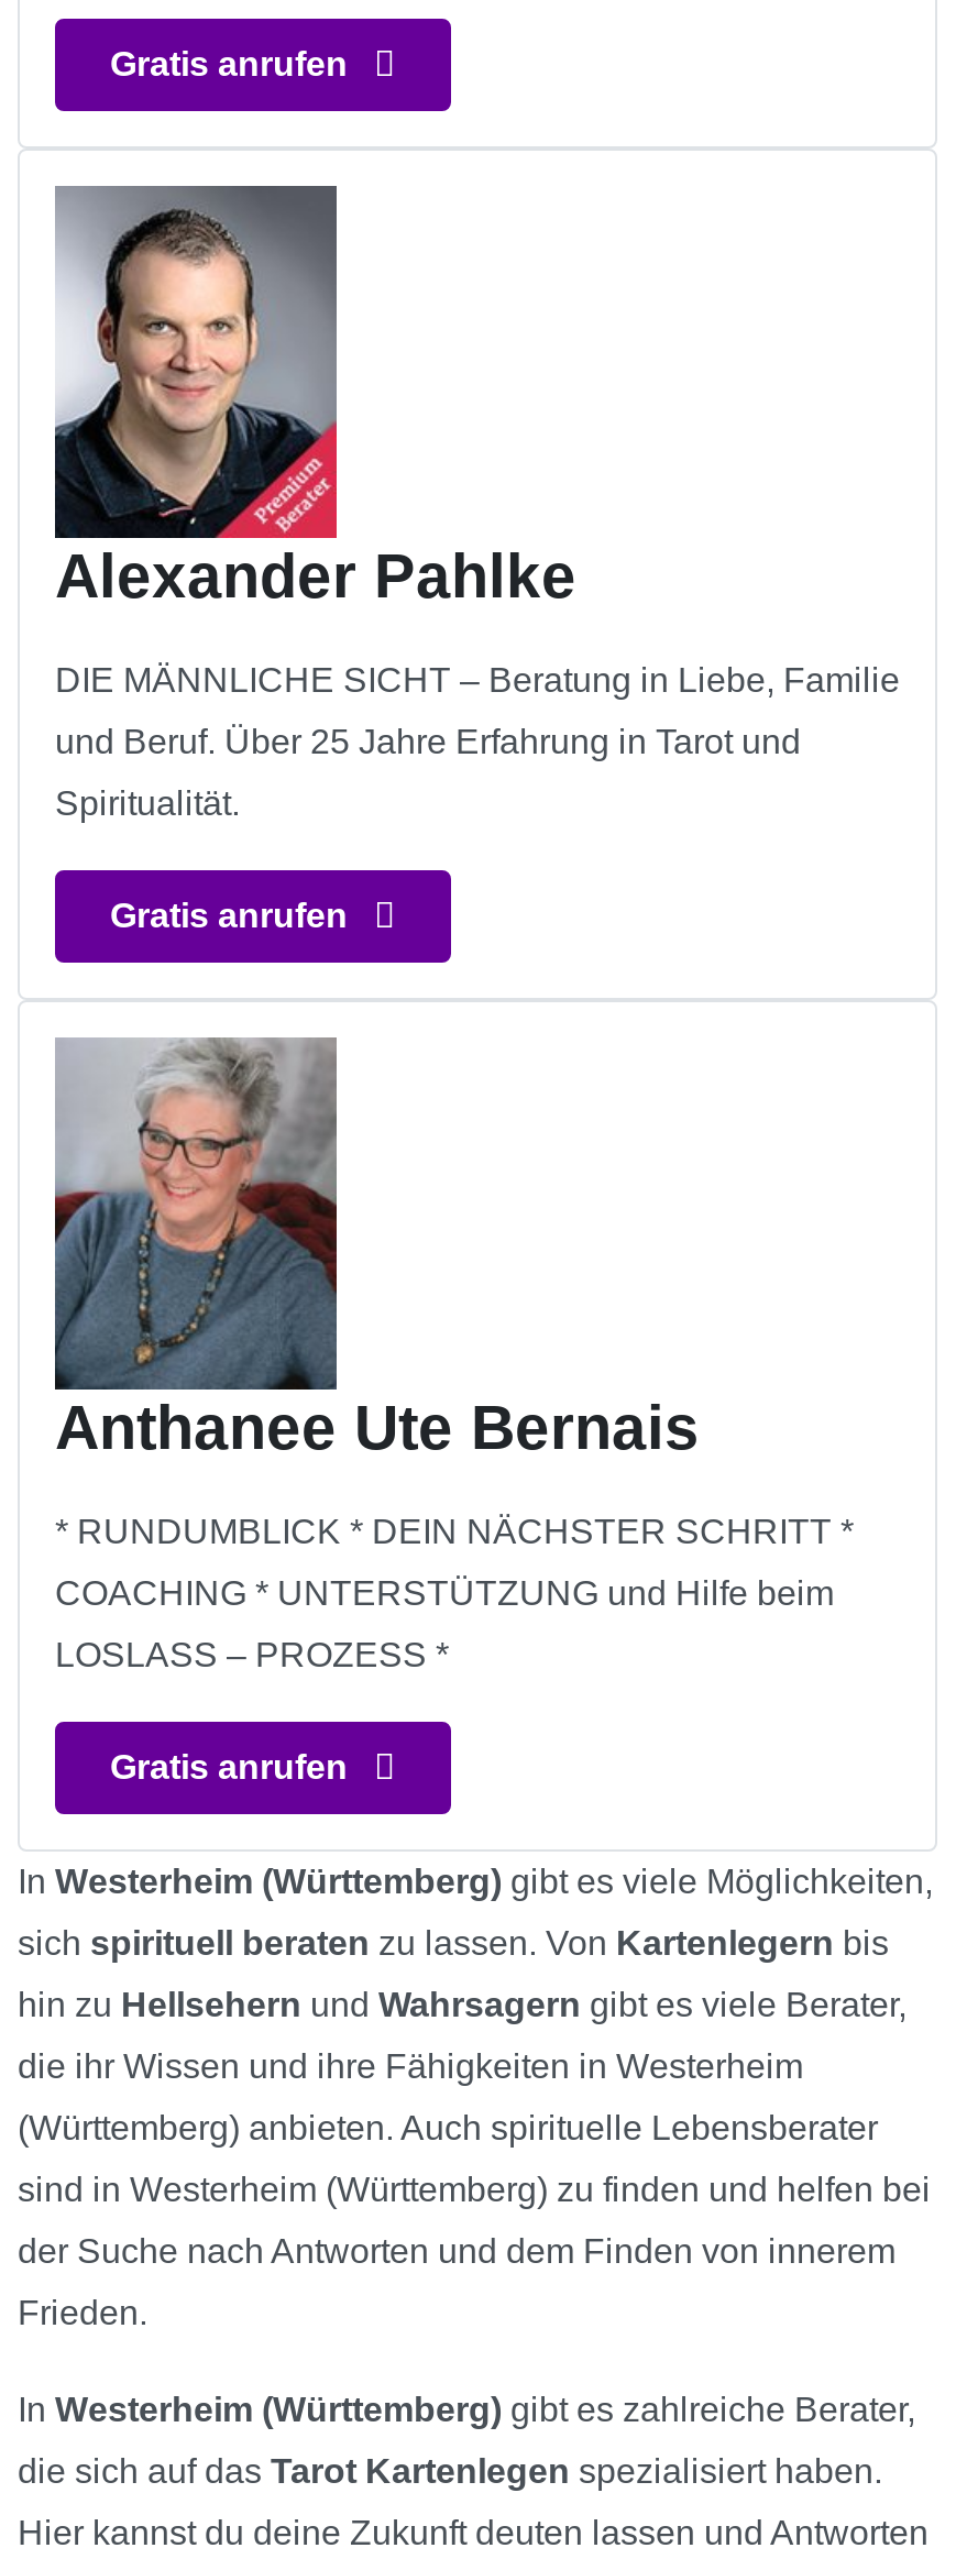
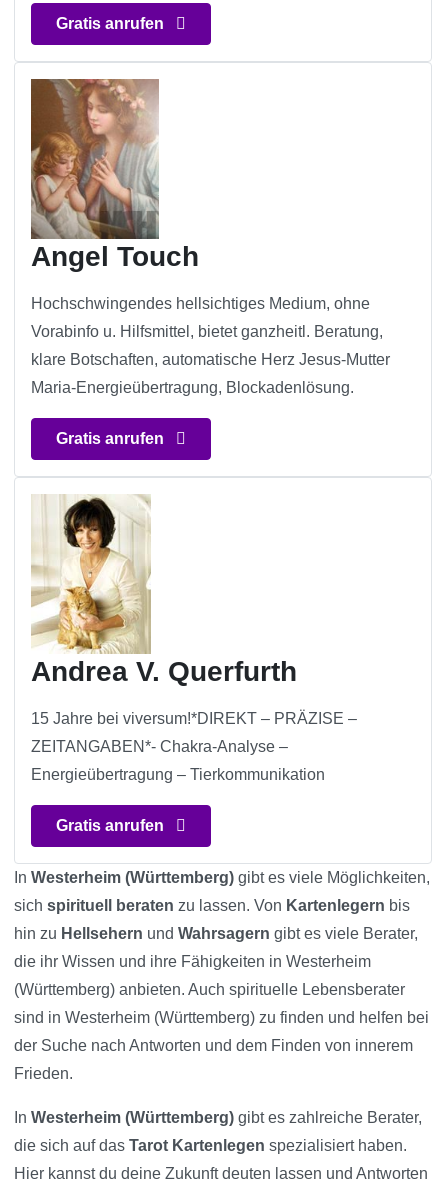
[55,184,900,823] [image] | Alexander Pahlke | DIE MÄNNLICHE SICHT – Beratung in Liebe, Familie | und Beruf. Über 25 Jahre Erfahrung in Tarot und | Spiritualität. -> [30,78,390,396] [image] | Angel Touch | Hochschwingendes hellsichtiges Medium, ohne | Vorabinfo u. Hilfsmittel, bietet ganzheitl. Beratung, | klare Botschaften, automatische Herz Jesus-Mutter | Maria-Energieübertragung, Blockadenlösung.
[53,1035,700,1463] [image] | Anthanee Ute Bernais -> [31,494,297,687] [image] | Andrea V. Querfurth
[55,1514,854,1551] * RUNDUMBLICK * DEIN NÄCHSTER SCHRITT * -> [31,710,357,727] 15 Jahre bei viversum!*DIREKT – PRÄZISE –
[55,1575,834,1613] COACHING * UNTERSTÜTZUNG und Hilfe beim -> [31,738,288,755] ZEITANGABEN*- Chakra-Analyse –
[55,1637,449,1674] LOSLASS – PROZESS * -> [31,766,325,783] Energieübertragung – Tierkommunikation

